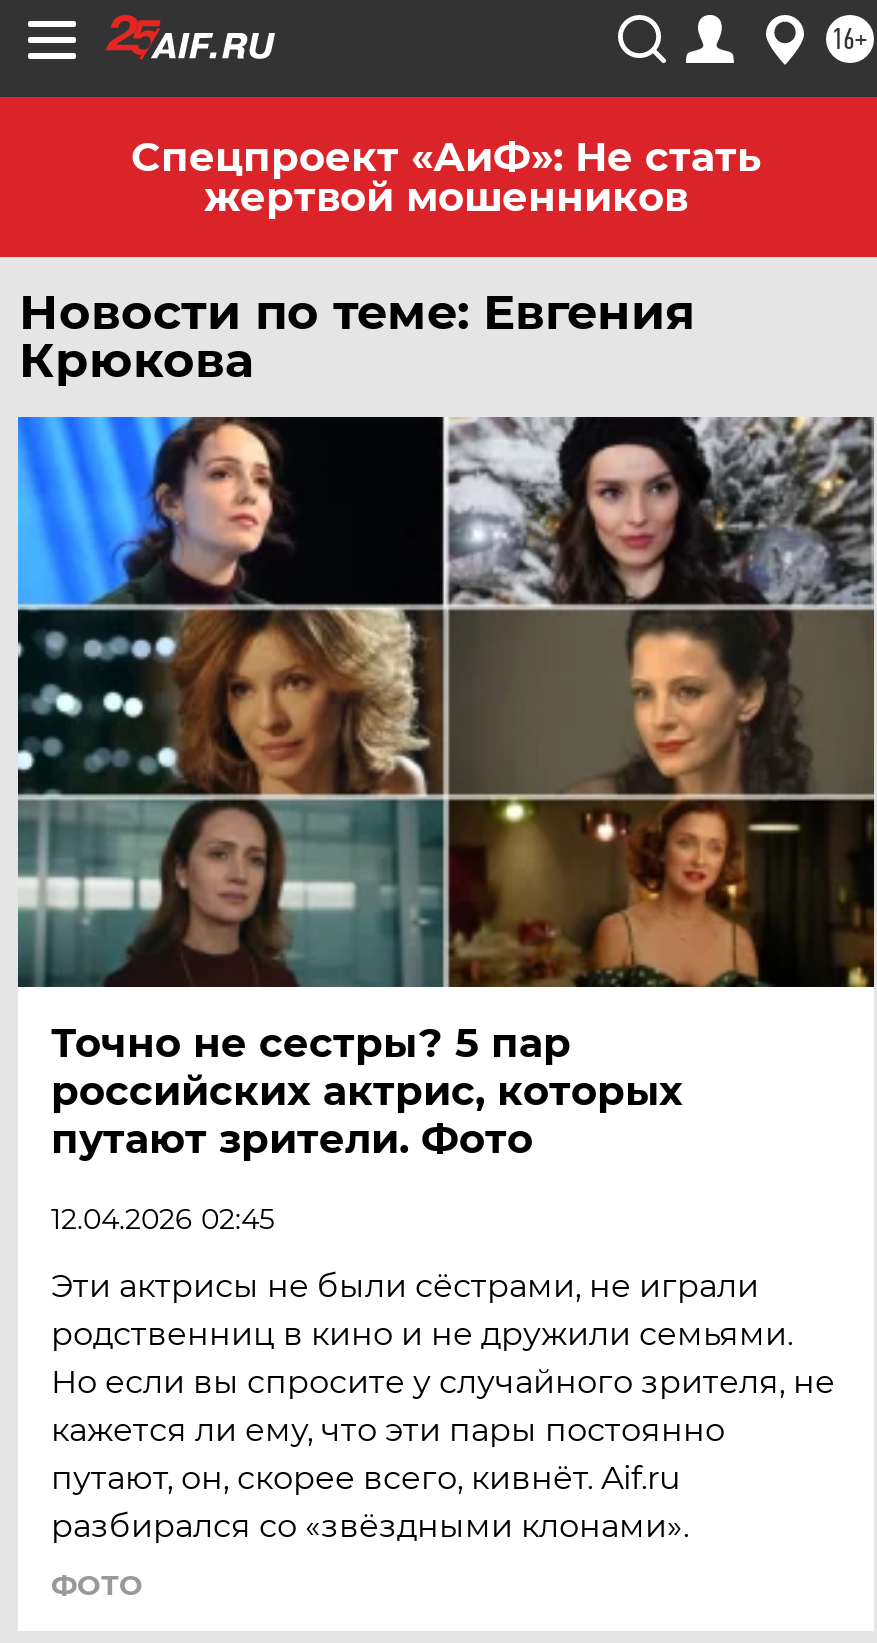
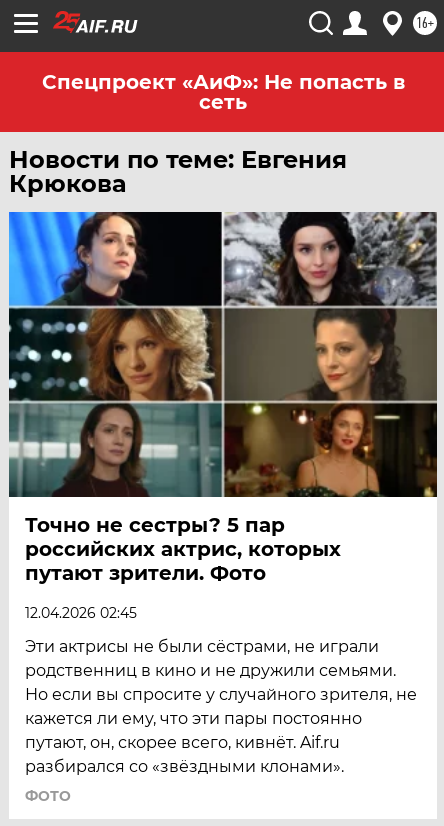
[131,133,761,221] Спецпроект «АиФ»: Не стать | жертвой мошенников -> [41,70,404,114] Спецпроект «АиФ»: Не попасть в | сеть

